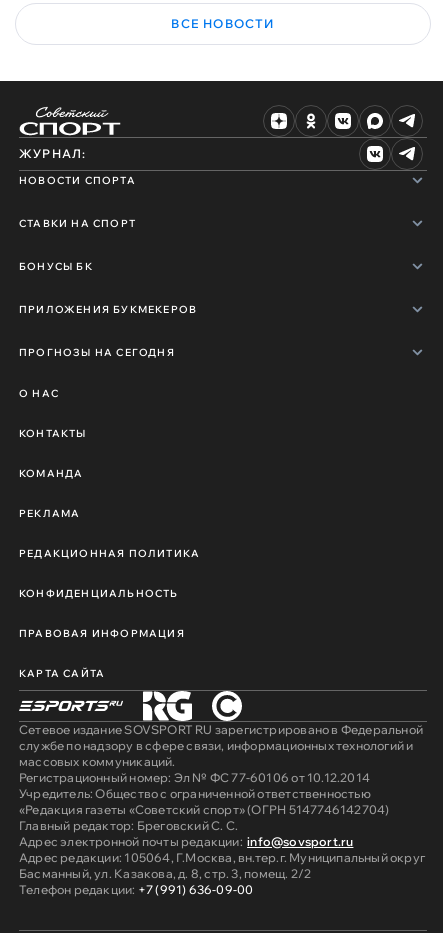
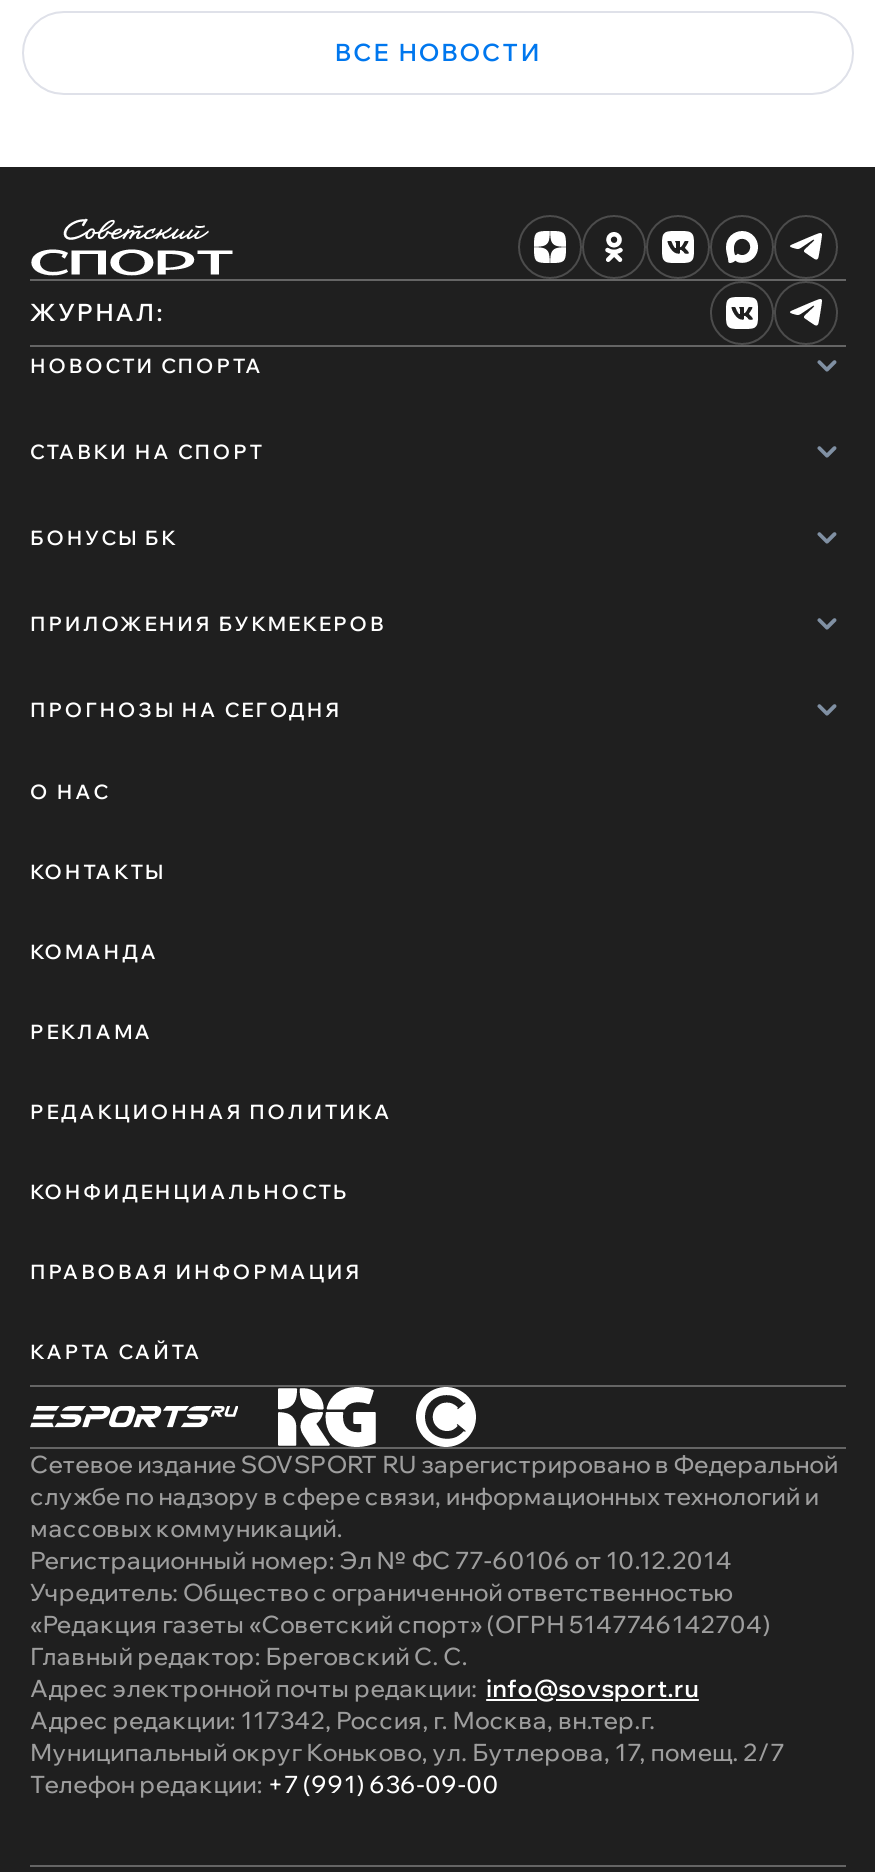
[19,850,425,881] Адрес редакции: 105064, Г.Москва, вн.тер.г. Муниципальный округ | Басманный, ул. Казакова, д. 8, стр. 3, помещ. 2/2 -> [30,1706,785,1768] Адрес редакции: 117342, Россия, г. Москва, вн.тер.г. | Муниципальный округ Коньково, ул. Бутлерова, 17, помещ. 2/7

